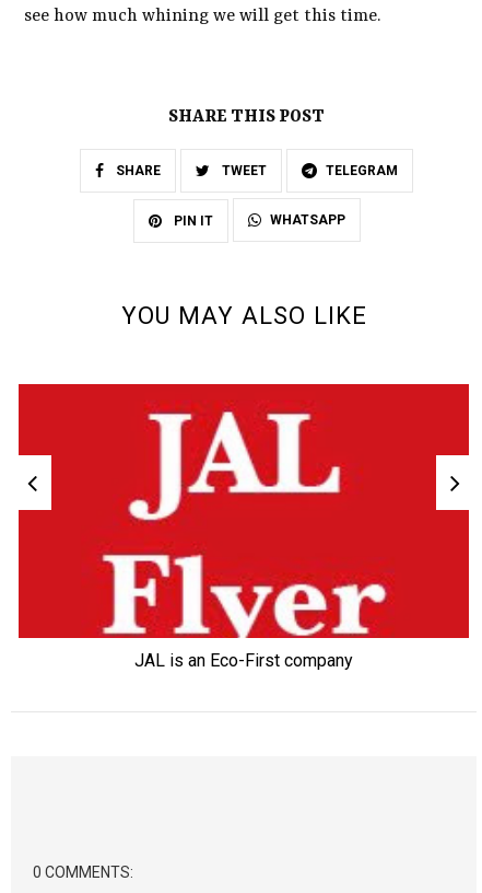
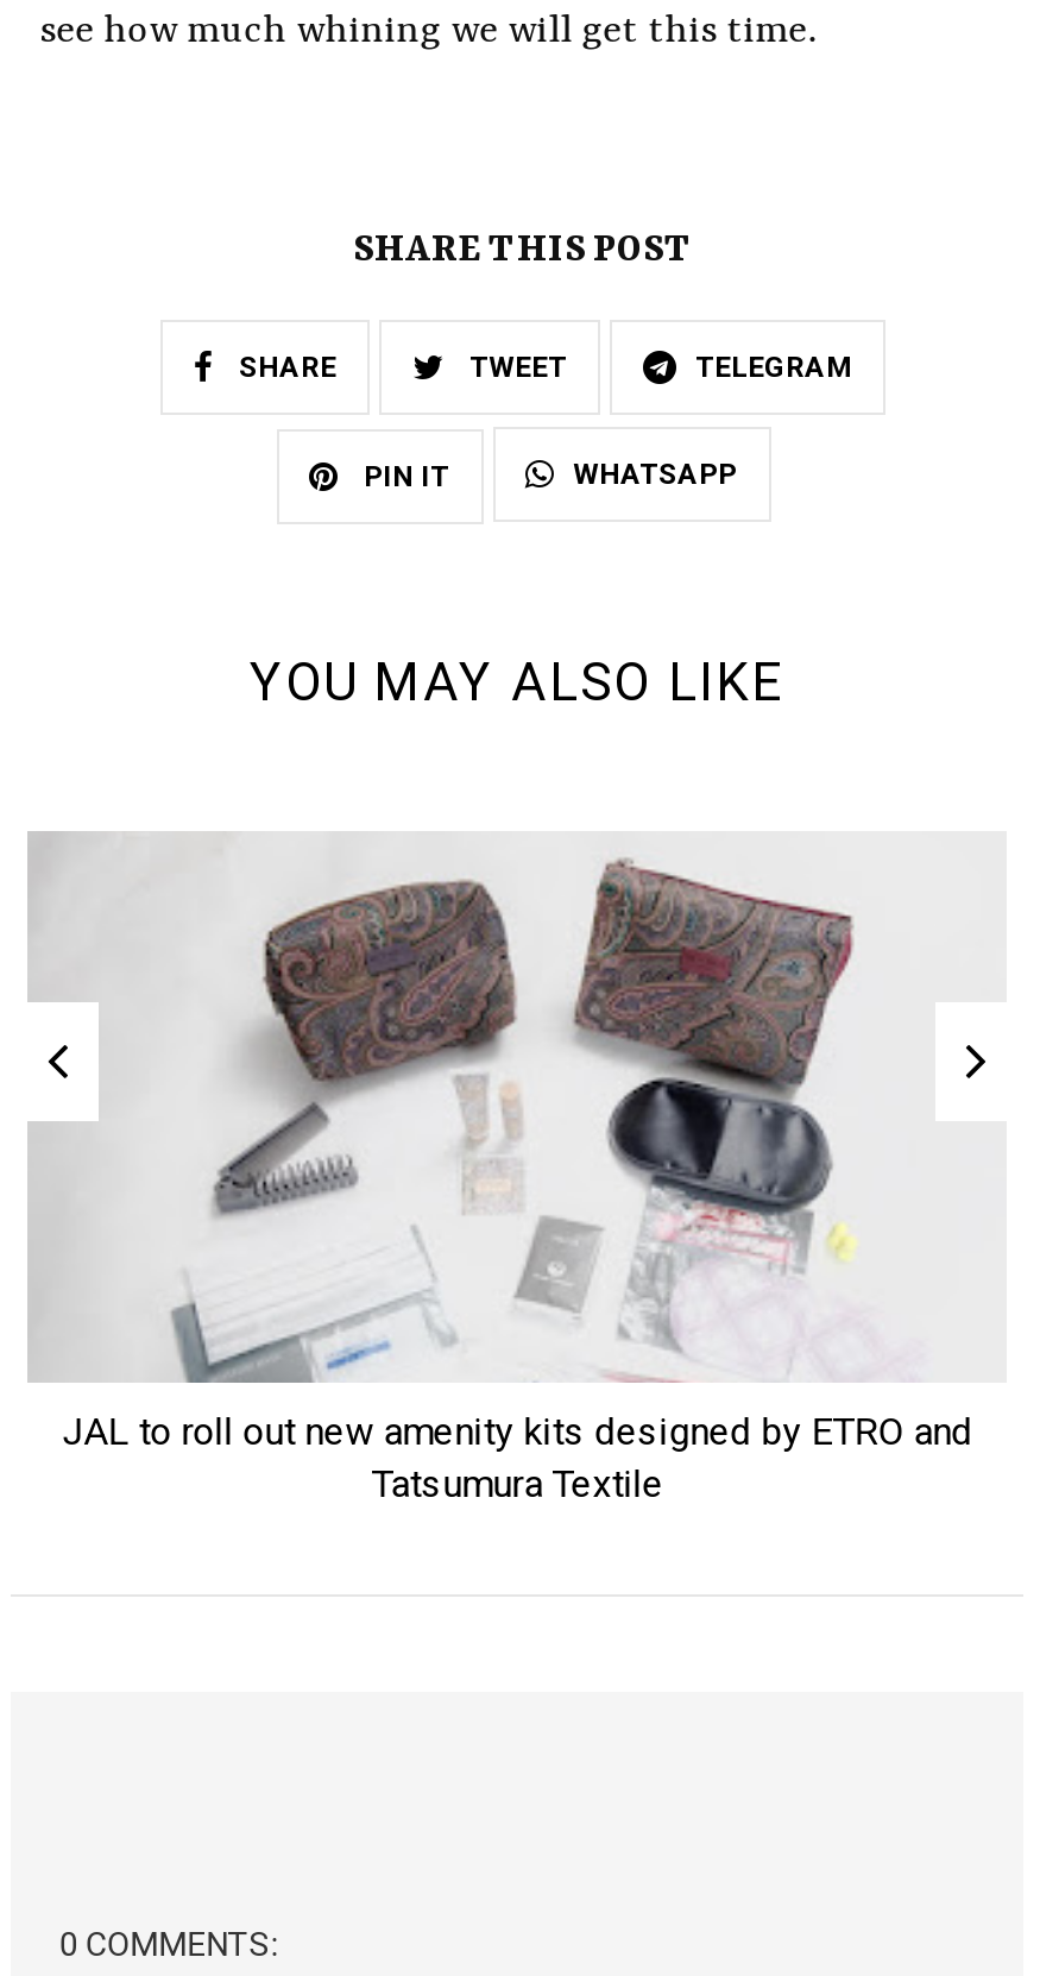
[17,383,470,671] [image] | JAL is an Eco-First company -> [27,831,1007,1507] [image] | JAL to roll out new amenity kits designed by ETRO and | Tatsumura Textile

